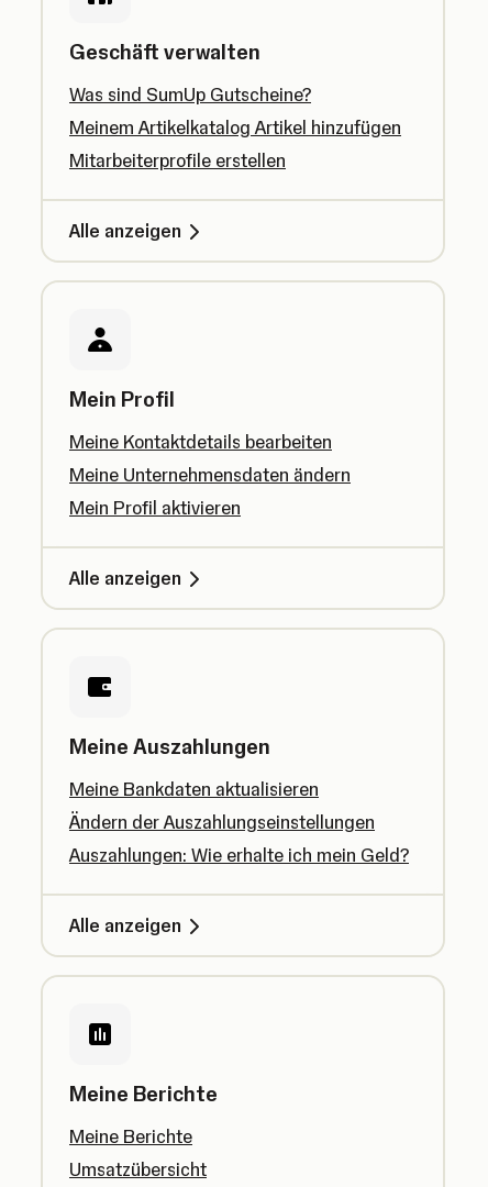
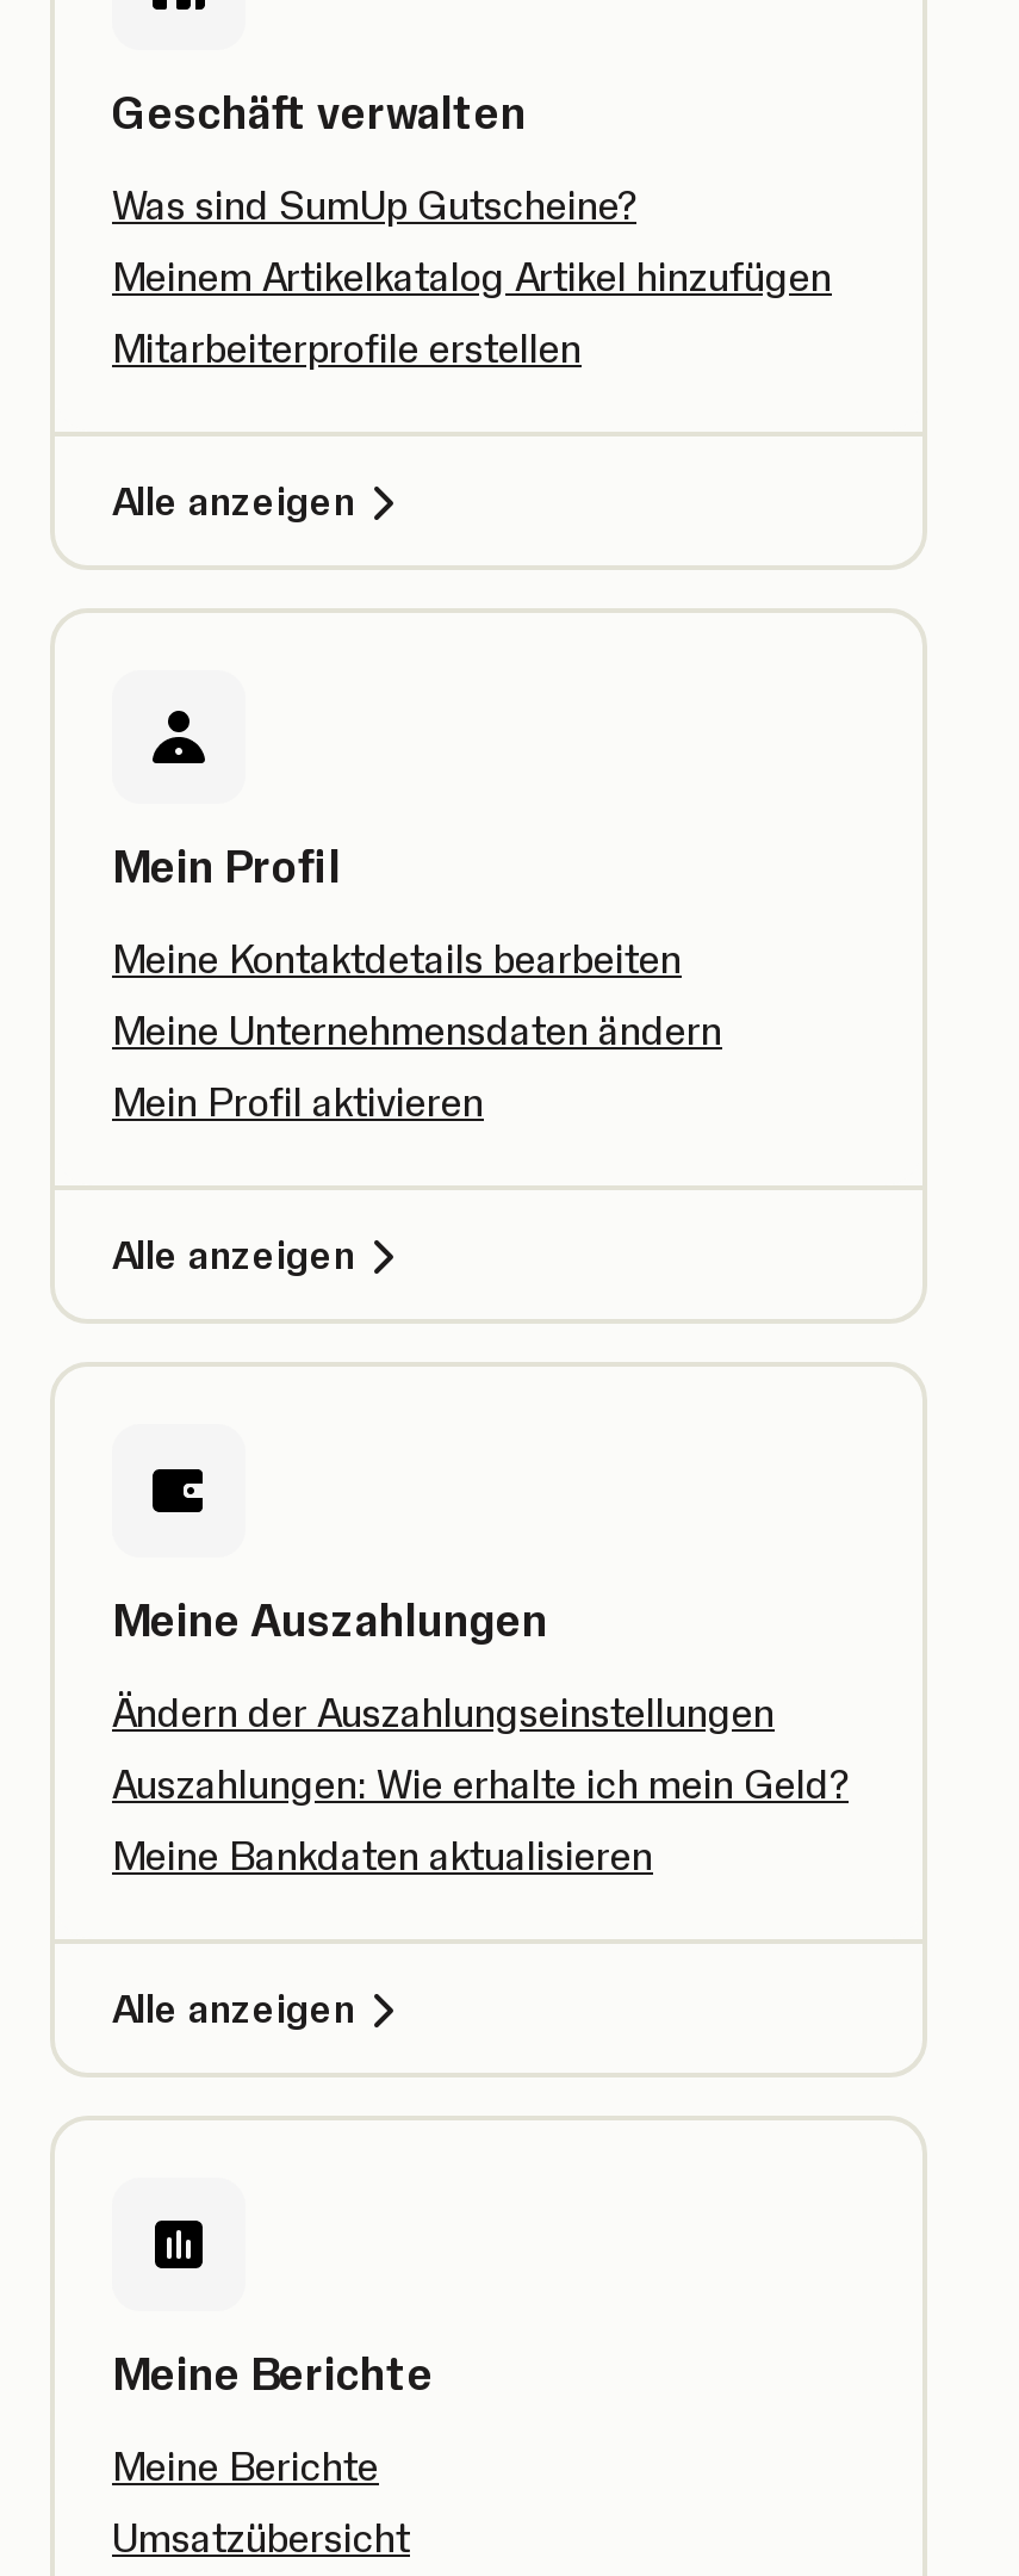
moved [69,778,319,800] -> [112,1832,653,1880]: Meine Bankdaten aktualisieren
moved [69,811,409,866] -> [112,1689,849,1808]: Ändern der Auszahlungseinstellungen | Auszahlungen: Wie erhalte ich mein Geld?

